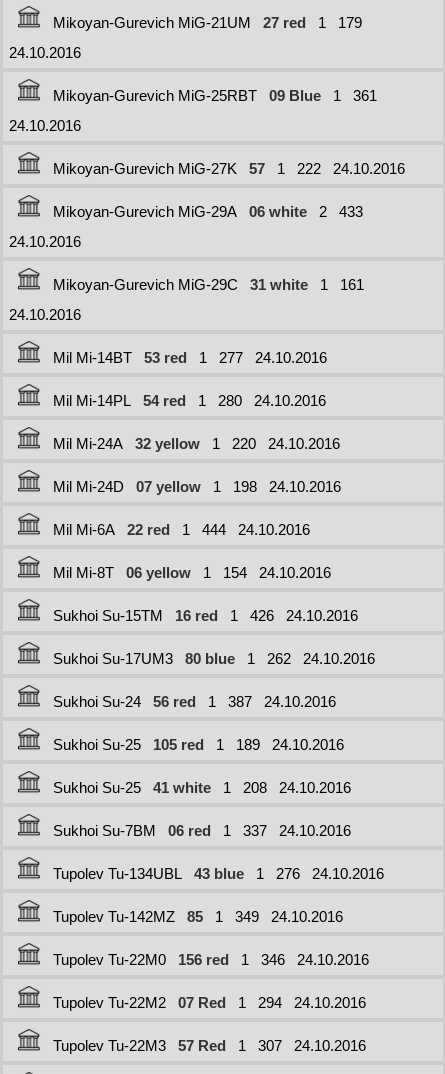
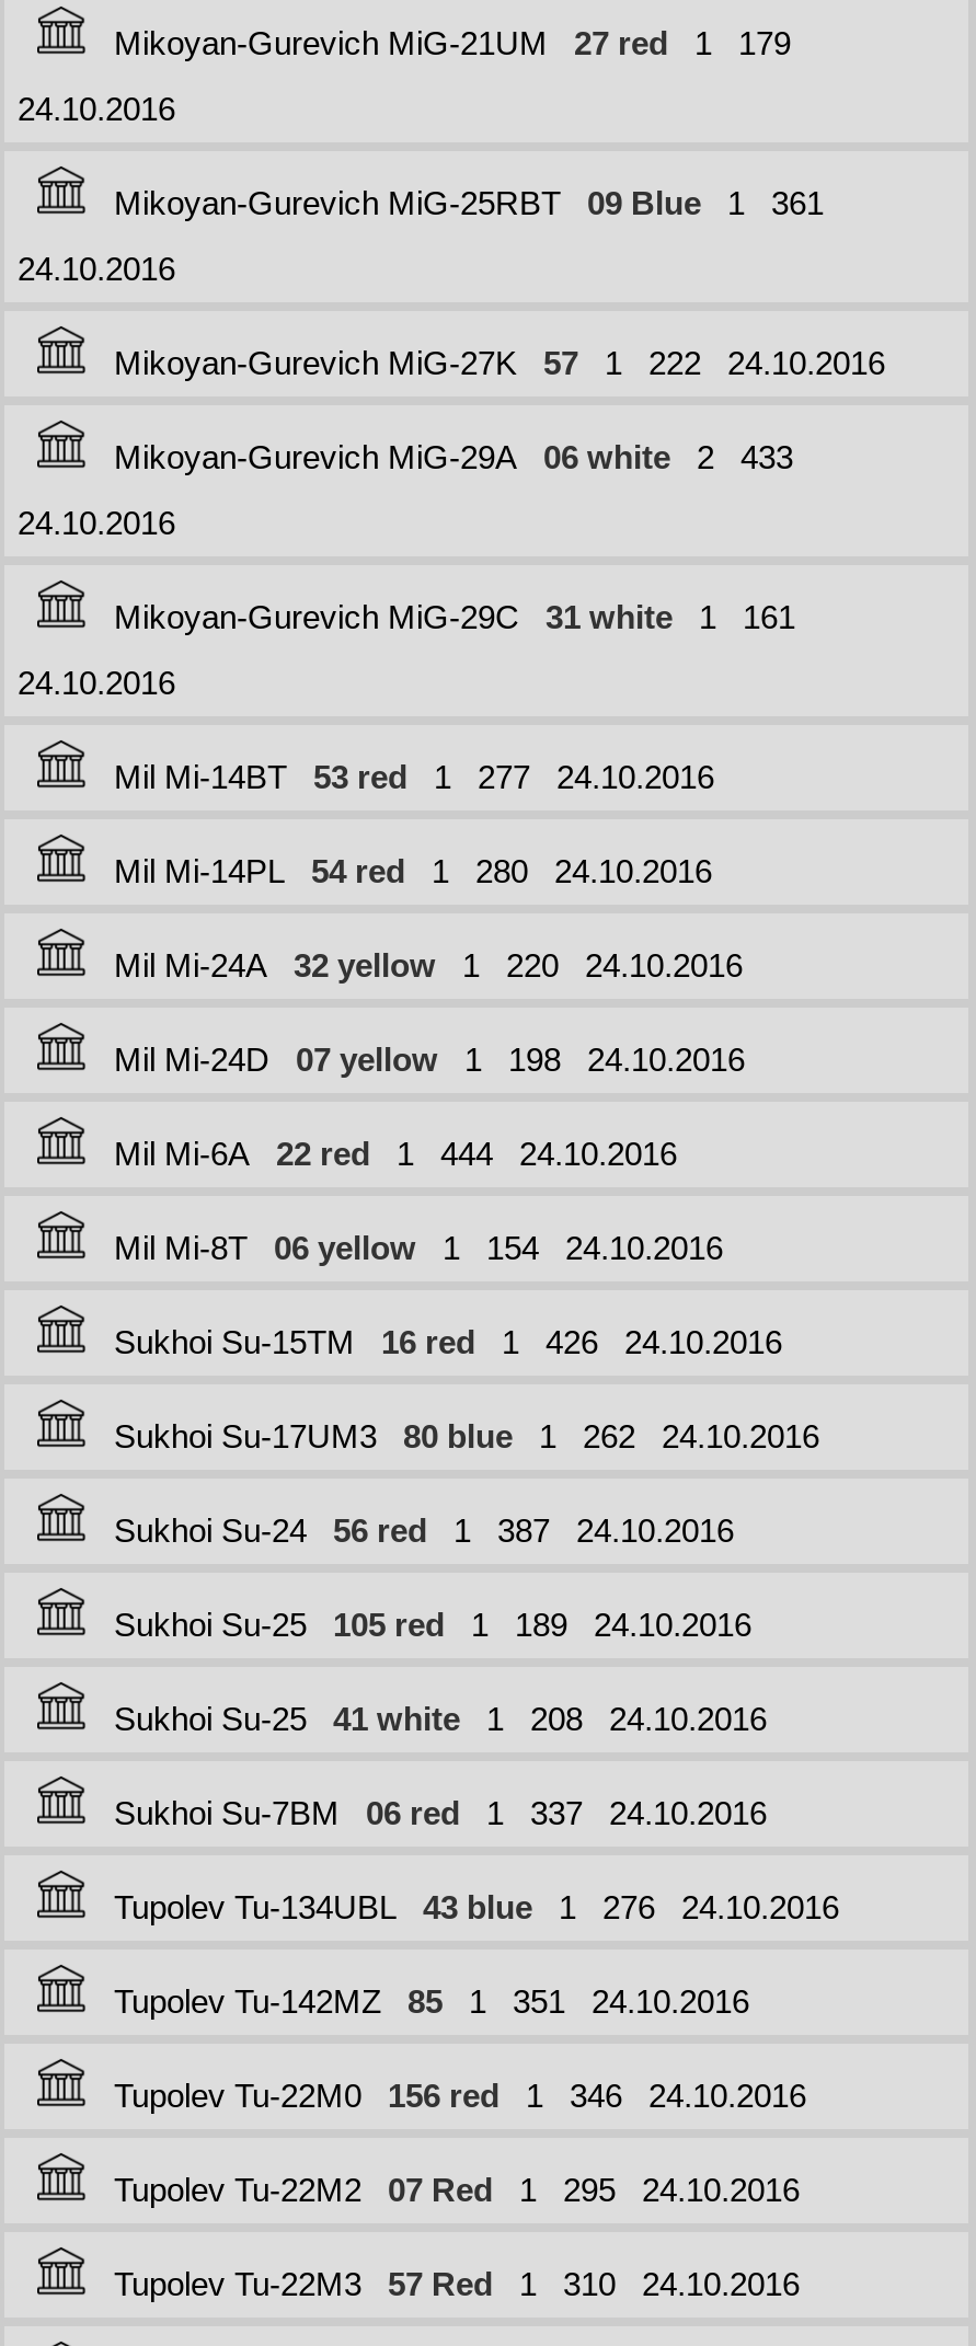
[53,908,343,925] Tupolev Tu-142MZ 85 1 349 24.10.2016 -> [114,1982,749,2020] Tupolev Tu-142MZ 85 1 351 24.10.2016
[53,994,366,1011] Tupolev Tu-22M2 07 Red 1 294 24.10.2016 -> [114,2171,800,2208] Tupolev Tu-22M2 07 Red 1 295 24.10.2016
[53,1037,366,1054] Tupolev Tu-22M3 57 Red 1 307 24.10.2016 -> [114,2265,800,2302] Tupolev Tu-22M3 57 Red 1 310 24.10.2016

